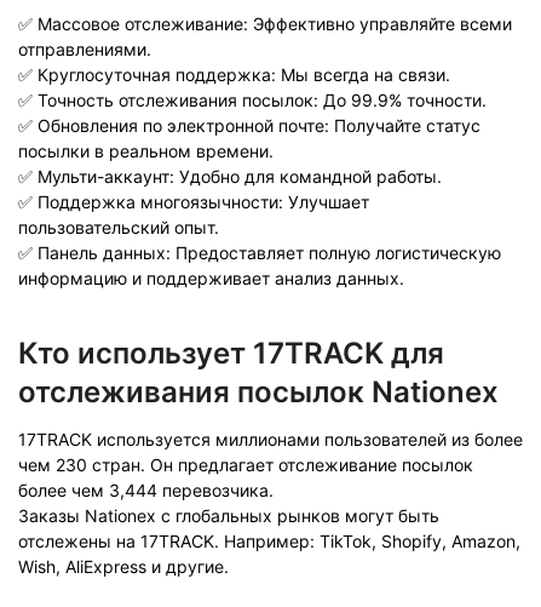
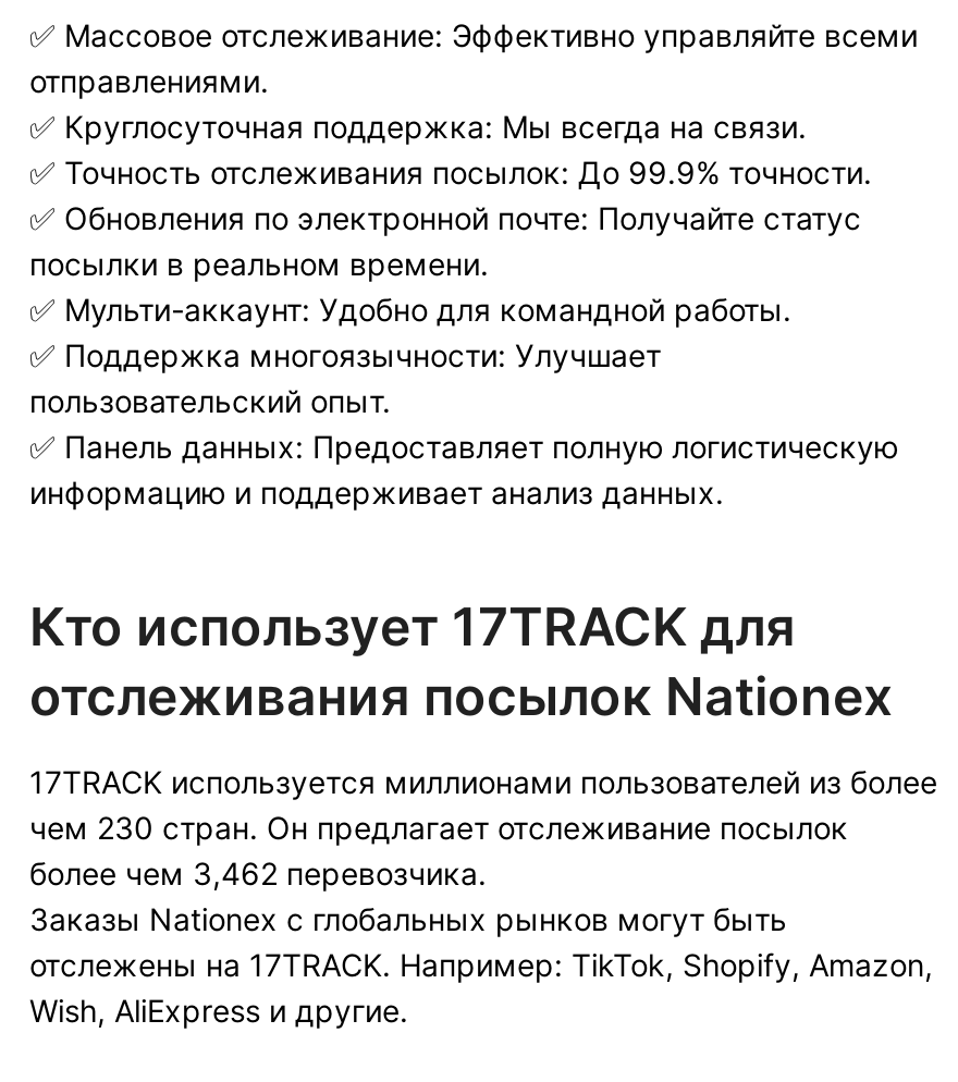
[18,480,274,501] более чем 3,444 перевозчика. -> [29,855,487,892] более чем 3,462 перевозчика.

